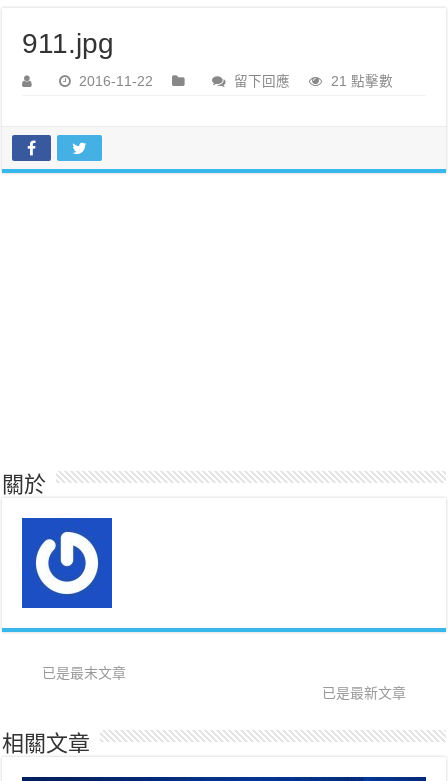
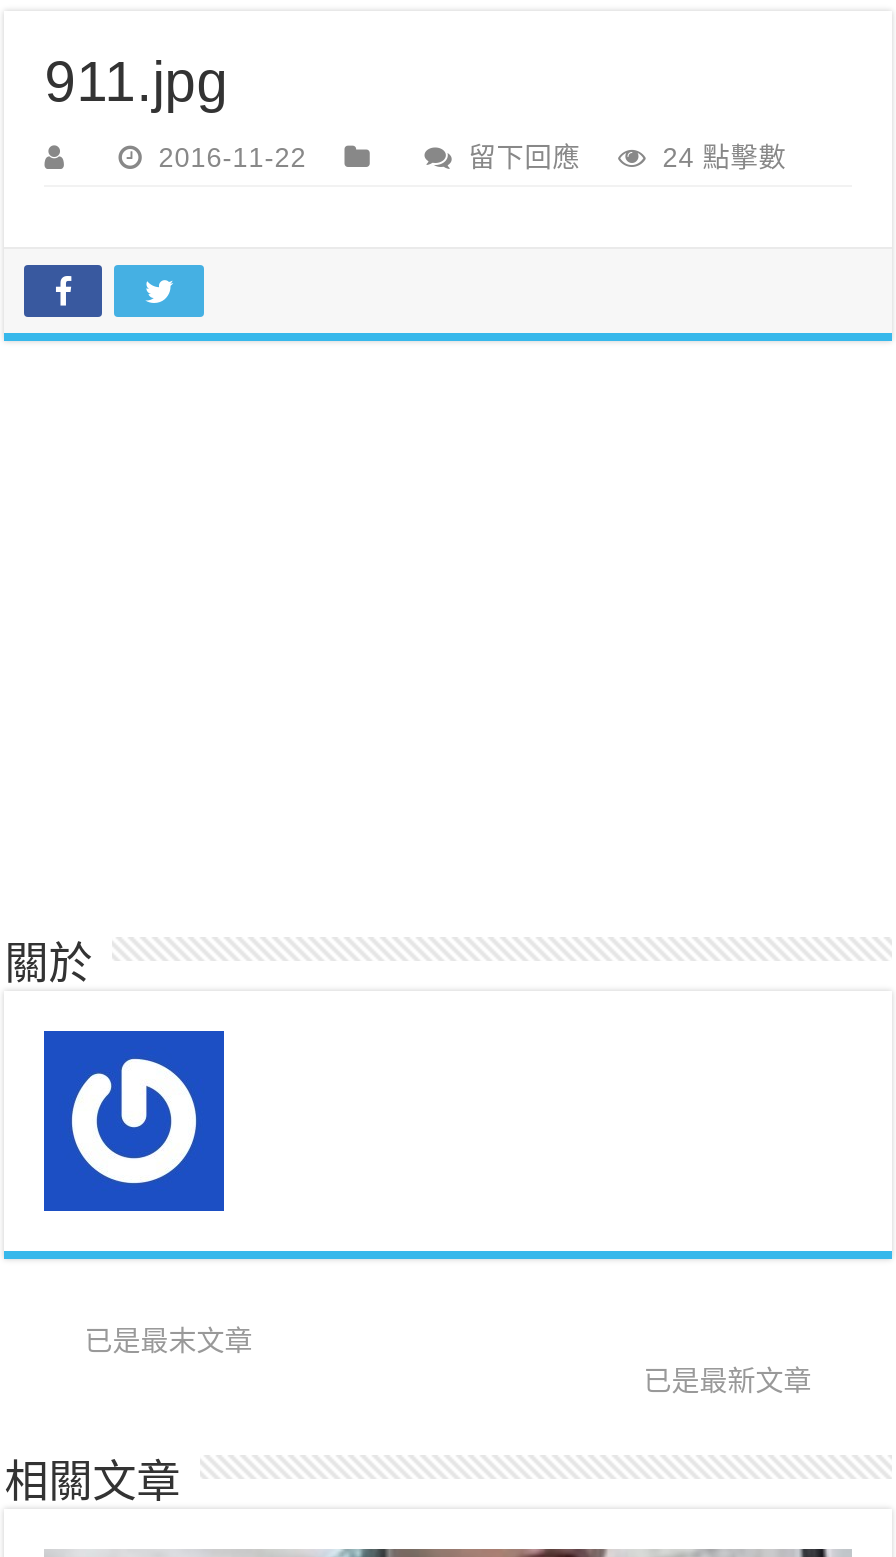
[331,74,393,89] 21 點擊數 -> [662,143,786,173] 24 點擊數

